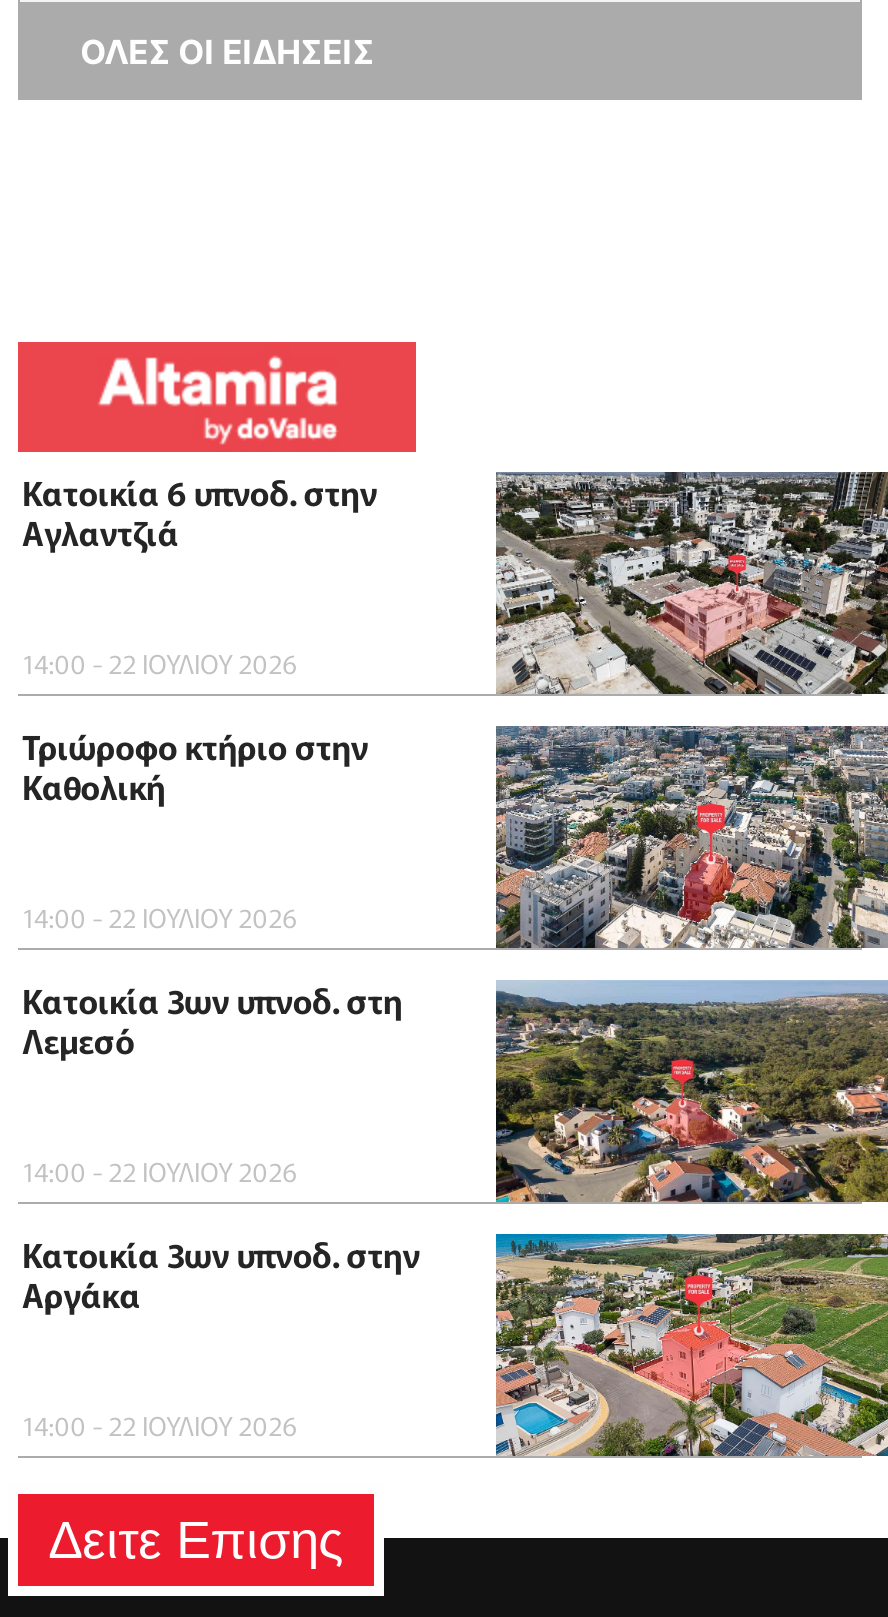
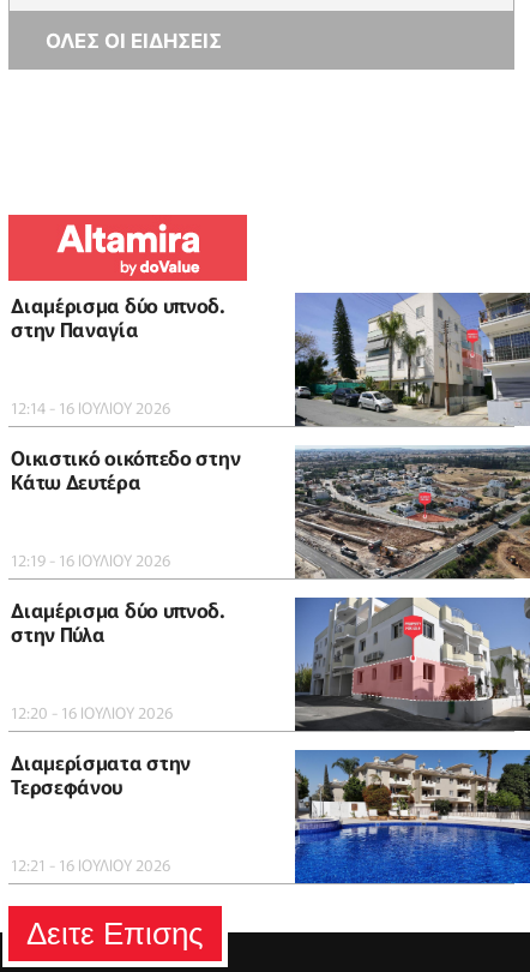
[22,469,377,557] Κατοικία 6 υπνοδ. στην | Αγλαντζιά -> [11,291,224,344] Διαμέρισμα δύο υπνοδ. | στην Παναγία
[494,470,882,696] [image] -> [294,292,526,427] [image]
[22,645,296,683] 14:00 - 22 ΙΟΥΛΙΟΥ 2026 -> [11,396,170,419] 12:14 - 16 ΙΟΥΛΙΟΥ 2026
[22,723,368,811] Τριώροφο κτήριο στην | Καθολική -> [11,443,240,496] Οικιστικό οικόπεδο στην | Κάτω Δευτέρα
[494,724,882,950] [image] -> [295,445,526,580] [image]
[22,898,296,936] 14:00 - 22 ΙΟΥΛΙΟΥ 2026 -> [11,549,170,571] 12:19 - 16 ΙΟΥΛΙΟΥ 2026
[22,976,402,1064] Κατοικία 3ων υπνοδ. στη | Λεμεσό -> [11,595,224,648] Διαμέρισμα δύο υπνοδ. | στην Πύλα
[494,980,882,1204] [image] -> [294,598,526,732] [image]
[22,1152,296,1190] 14:00 - 22 ΙΟΥΛΙΟΥ 2026 -> [11,701,173,724] 12:20 - 16 ΙΟΥΛΙΟΥ 2026
[22,1230,420,1318] Κατοικία 3ων υπνοδ. στην | Αργάκα -> [11,748,191,801] Διαμερίσματα στην | Τερσεφάνου
[494,1232,882,1458] [image] -> [294,749,526,884] [image]
[22,1406,296,1444] 14:00 - 22 ΙΟΥΛΙΟΥ 2026 -> [11,853,170,876] 12:21 - 16 ΙΟΥΛΙΟΥ 2026

